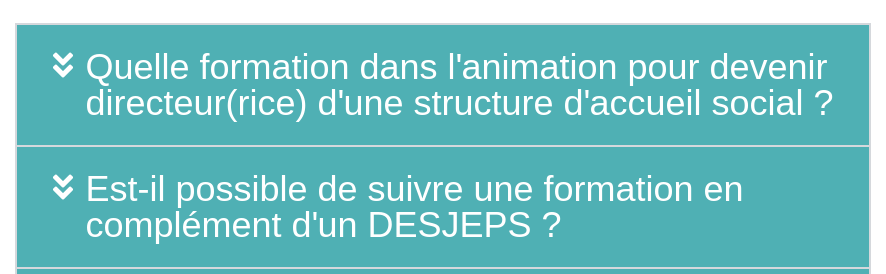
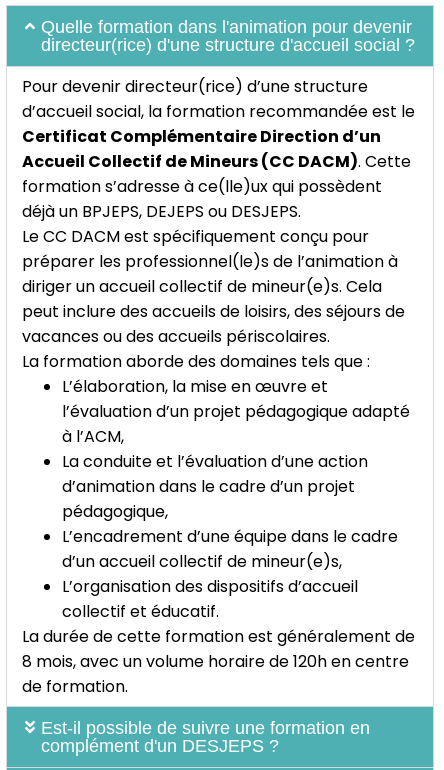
none -> [22,75,415,698] Pour devenir directeur(rice) d’une structure | d’accueil social, la formation recommandée est le | Certificat Complémentaire Direction d’un | Accueil Collectif de Mineurs (CC DACM). Cette | formation s’adresse à ce(lle)ux qui possèdent | déjà un BPJEPS, DEJEPS ou DESJEPS. | Le CC DACM est spécifiquement conçu pour | préparer les professionnel(le)s de l’animation à | diriger un accueil collectif de mineur(e)s. Cela | peut inclure des accueils de loisirs, des séjours de | vacances ou des accueils périscolaires. | La formation aborde des domaines tels que : | L’élaboration, la mise en œuvre et | l’évaluation d’un projet pédagogique adapté | à l’ACM, | La conduite et l’évaluation d’une action | d’animation dans le cadre d’un projet | pédagogique, | L’encadrement d’une équipe dans le cadre | d’un accueil collectif de mineur(e)s, | L’organisation des dispositifs d’accueil | collectif et éducatif. | La durée de cette formation est généralement de | 8 mois, avec un volume horaire de 120h en centre | de formation.

